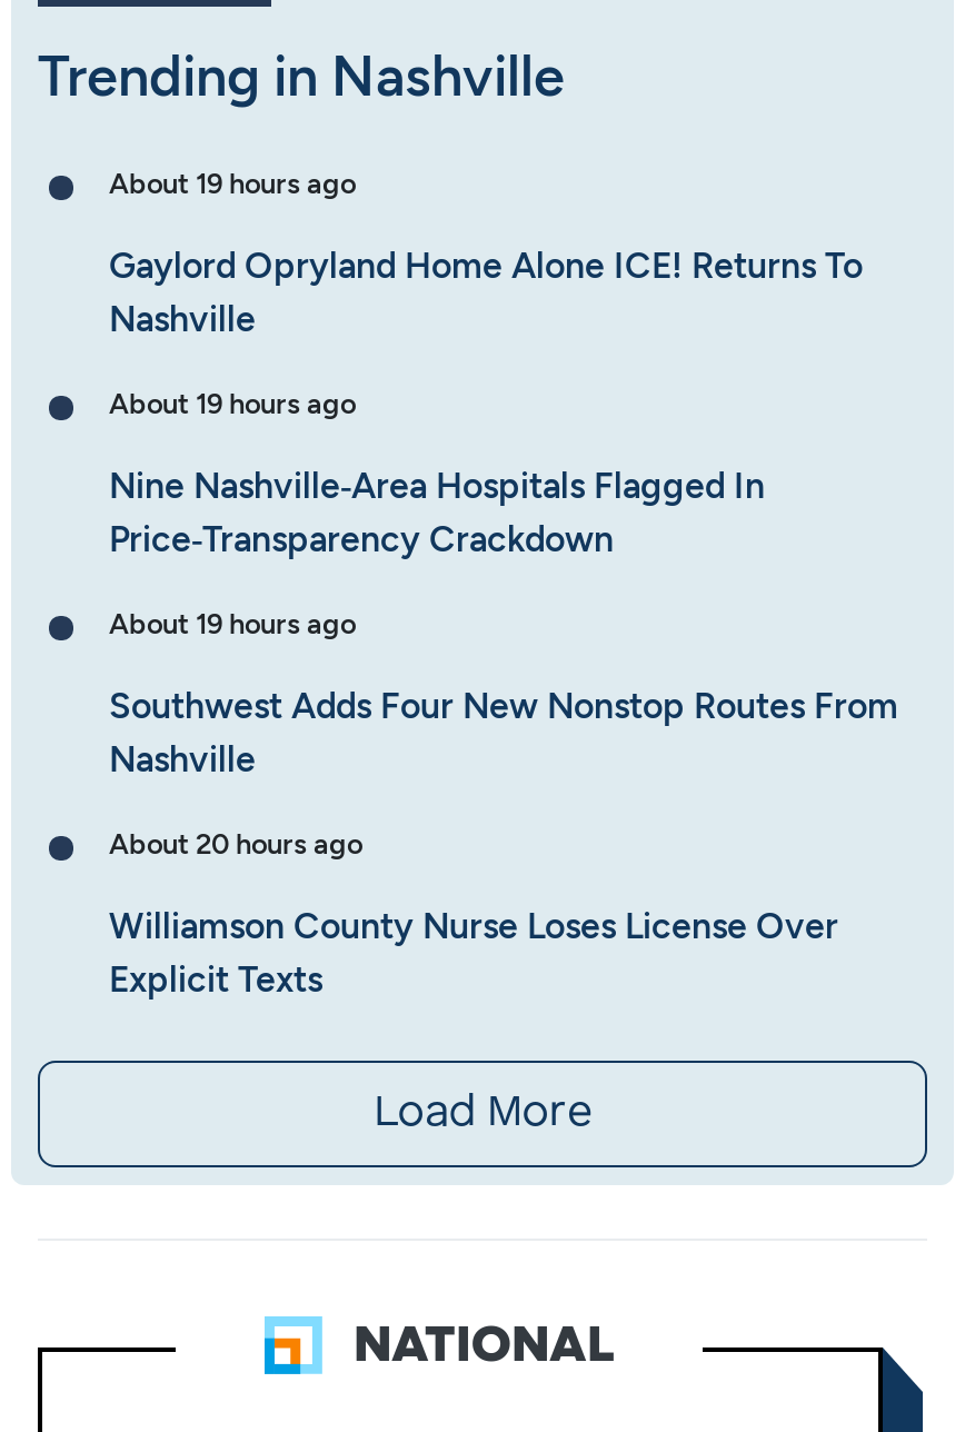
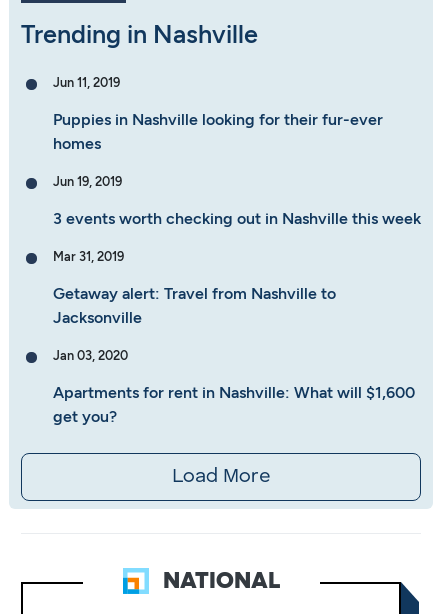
[109,168,356,201] About 19 hours ago -> [53,75,120,90] Jun 11, 2019
[109,245,863,341] Gaylord Opryland Home Alone ICE! Returns To | Nashville -> [53,110,383,153] Puppies in Nashville looking for their fur-ever | homes
[109,388,356,421] About 19 hours ago -> [53,174,122,189] Jun 19, 2019
[109,466,765,561] Nine Nashville‑Area Hospitals Flagged In | Price‑Transparency Crackdown -> [53,209,421,228] 3 events worth checking out in Nashville this week
[109,608,356,641] About 19 hours ago -> [53,249,124,264] Mar 31, 2019
[109,686,898,781] Southwest Adds Four New Nonstop Routes From | Nashville -> [53,284,336,327] Getaway alert: Travel from Nashville to | Jacksonville
[109,828,362,861] About 20 hours ago -> [53,348,128,363] Jan 03, 2020
[109,906,838,1002] Williamson County Nurse Loses License Over | Explicit Texts -> [53,383,415,426] Apartments for rent in Nashville: What will $1,600 | get you?

